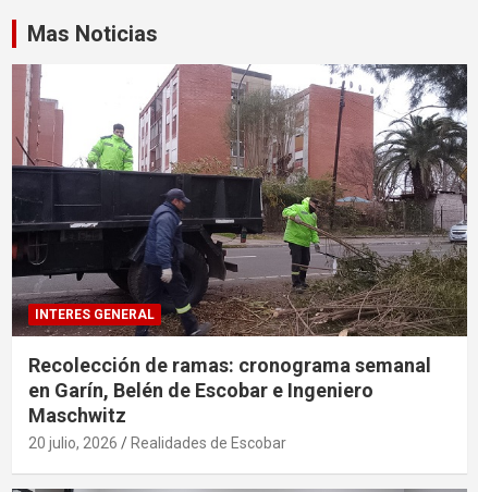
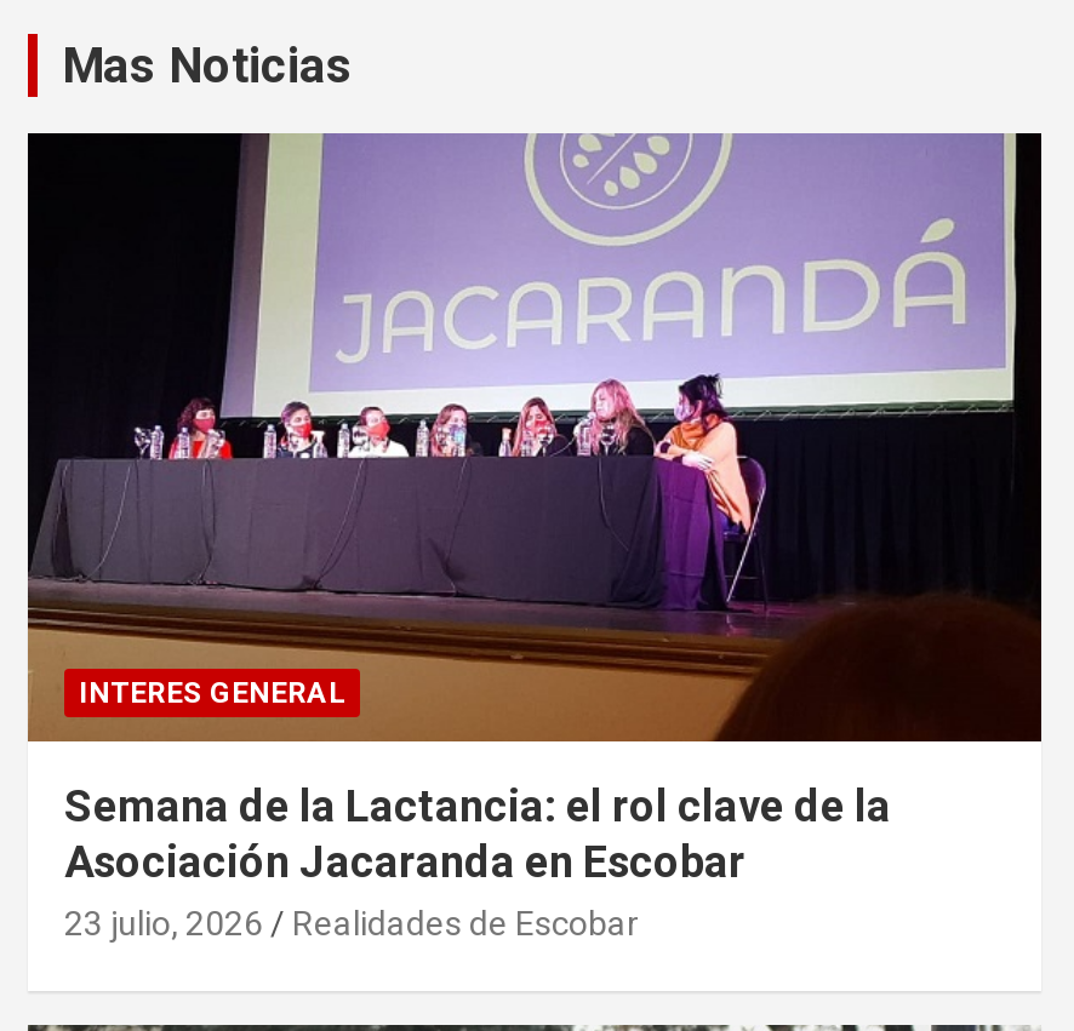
[11,63,468,452] [image] | Recolección de ramas: cronograma semanal | en Garín, Belén de Escobar e Ingeniero | Maschwitz | 20 julio, 2026 -> [25,130,1044,942] [image] | Semana de la Lactancia: el rol clave de la | Asociación Jacaranda en Escobar | 23 julio, 2026

